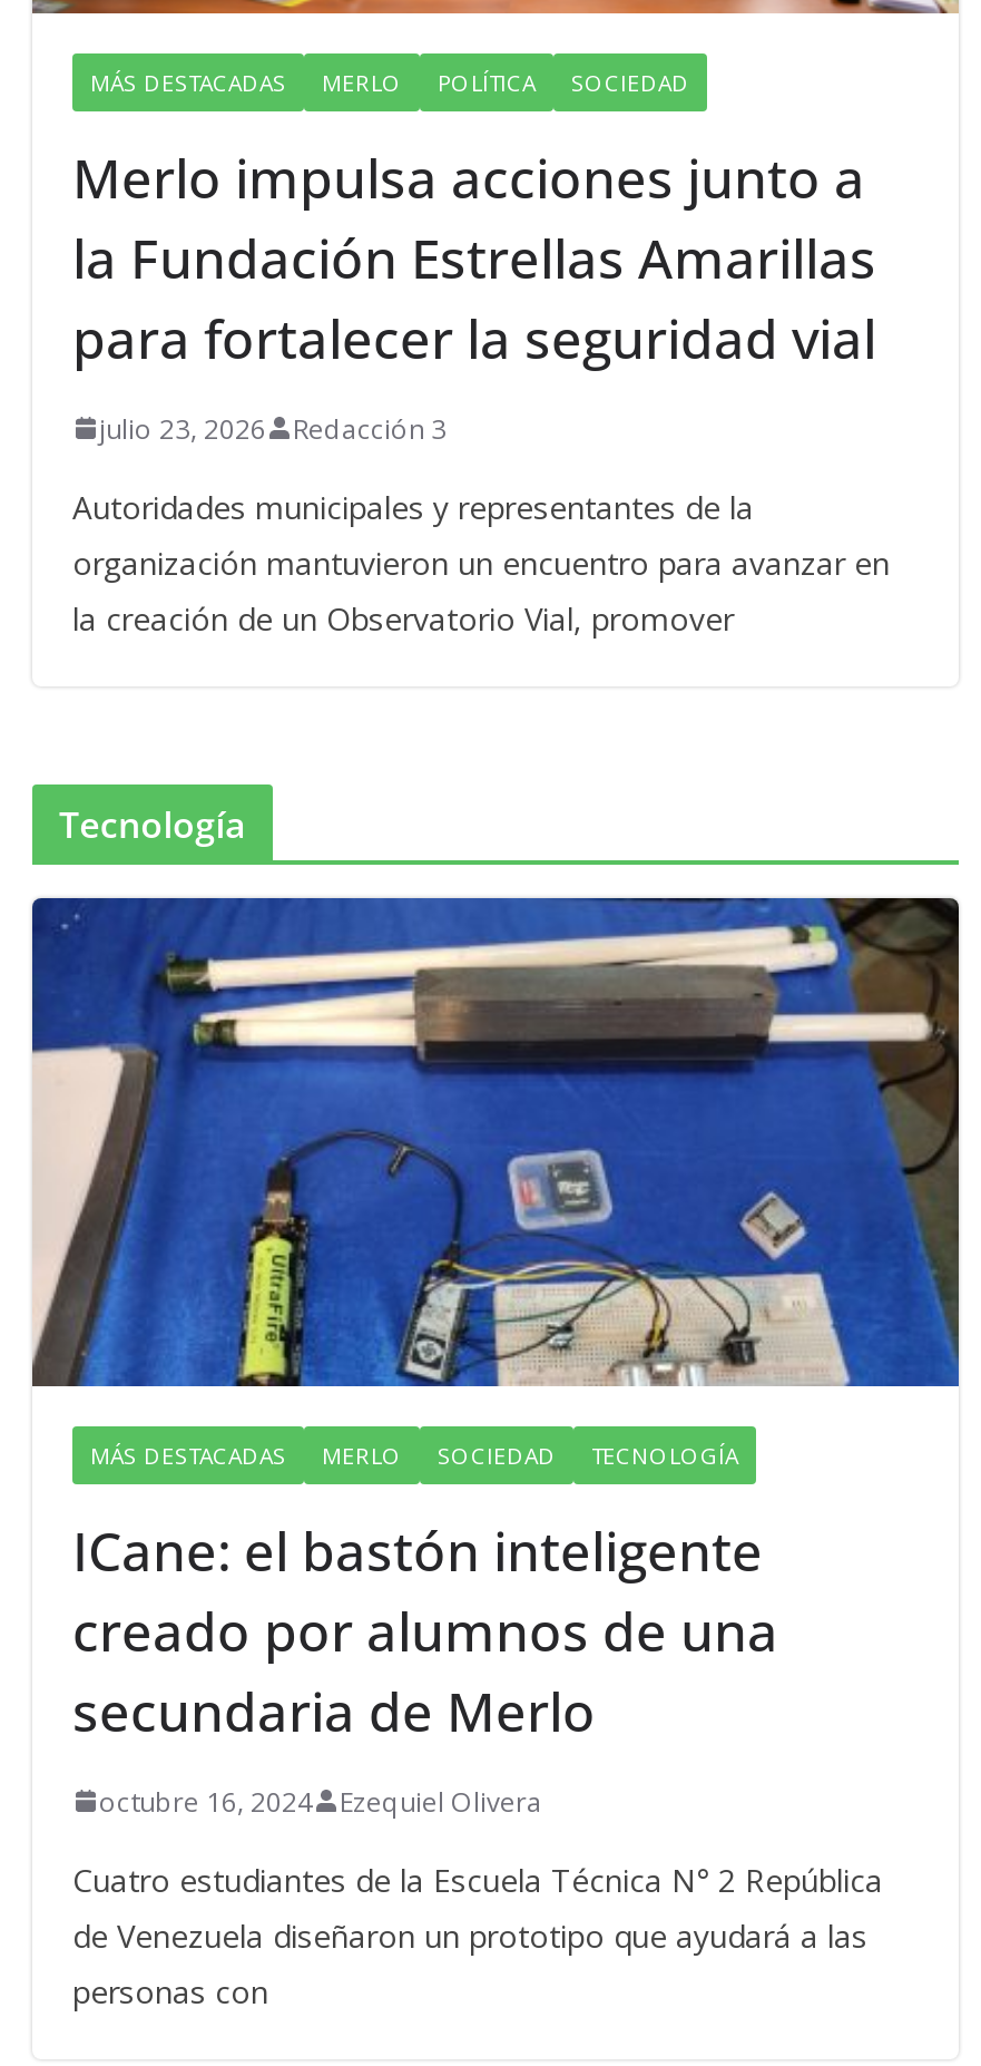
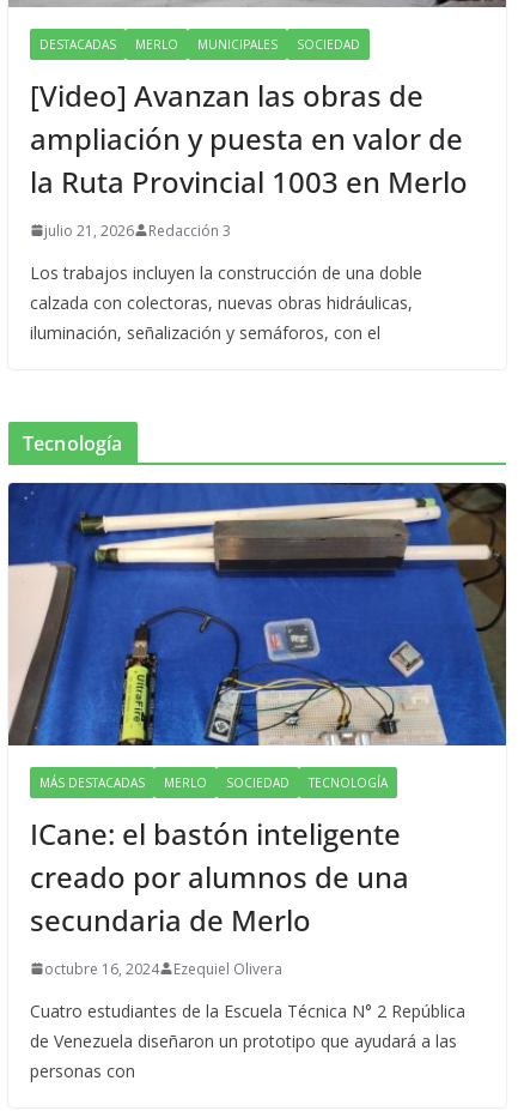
[90,66,286,98] MÁS DESTACADAS -> [39,36,116,52] DESTACADAS
[438,66,536,98] POLÍTICA -> [197,36,278,52] MUNICIPALES
[72,140,876,374] Merlo impulsa acciones junto a | la Fundación Estrellas Amarillas | para fortalecer la seguridad vial -> [30,75,468,201] [Video] Avanzan las obras de | ampliación y puesta en valor de | la Ruta Provincial 1003 en Merlo
[99,410,447,448] julio 23, 2026 Redacción 3 -> [44,220,231,241] julio 21, 2026 Redacción 3
[72,485,890,639] Autoridades municipales y representantes de la | organización mantuvieron un encuentro para avanzar en | la creación de un Observatorio Vial, promover -> [30,261,422,344] Los trabajos incluyen la construcción de una doble | calzada con colectoras, nuevas obras hidráulicas, | iluminación, señalización y semáforos, con el

